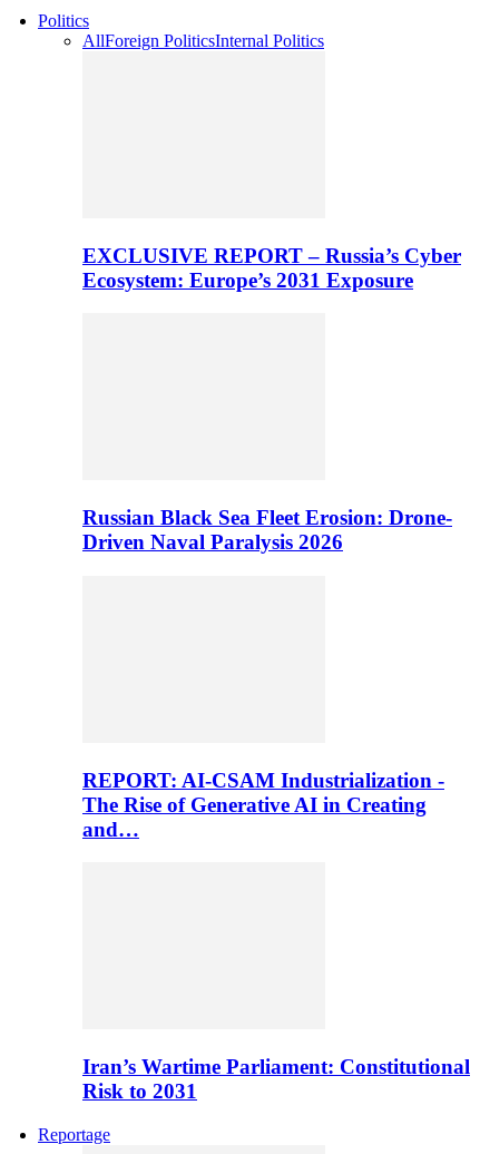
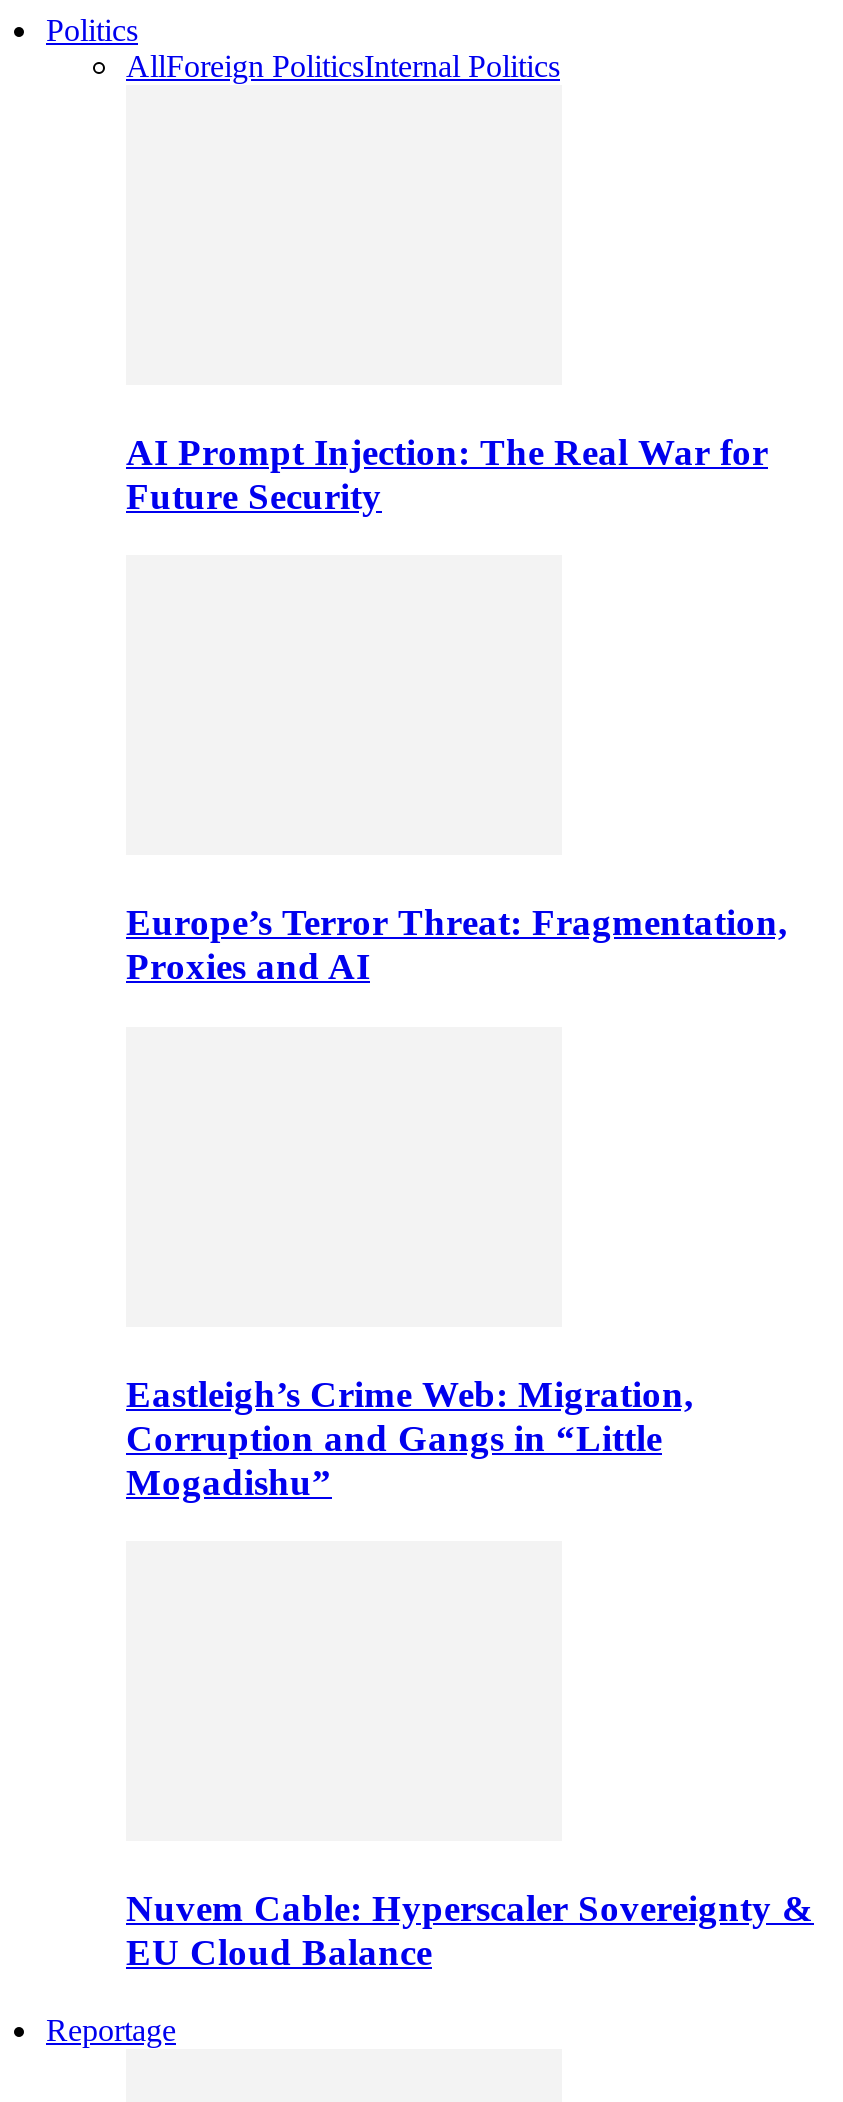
[82,244,461,292] EXCLUSIVE REPORT – Russia’s Cyber | Ecosystem: Europe’s 2031 Exposure -> [126,430,768,516] AI Prompt Injection: The Real War for | Future Security
[82,506,452,554] Russian Black Sea Fleet Erosion: Drone- | Driven Naval Paralysis 2026 -> [126,901,788,987] Europe’s Terror Threat: Fragmentation, | Proxies and AI
[82,768,444,840] REPORT: AI-CSAM Industrialization - | The Rise of Generative AI in Creating | and… -> [126,1372,694,1502] Eastleigh’s Crime Web: Migration, | Corruption and Gangs in “Little | Mogadishu”
[82,1055,470,1103] Iran’s Wartime Parliament: Constitutional | Risk to 2031 -> [126,1887,814,1973] Nuvem Cable: Hyperscaler Sovereignty & | EU Cloud Balance

